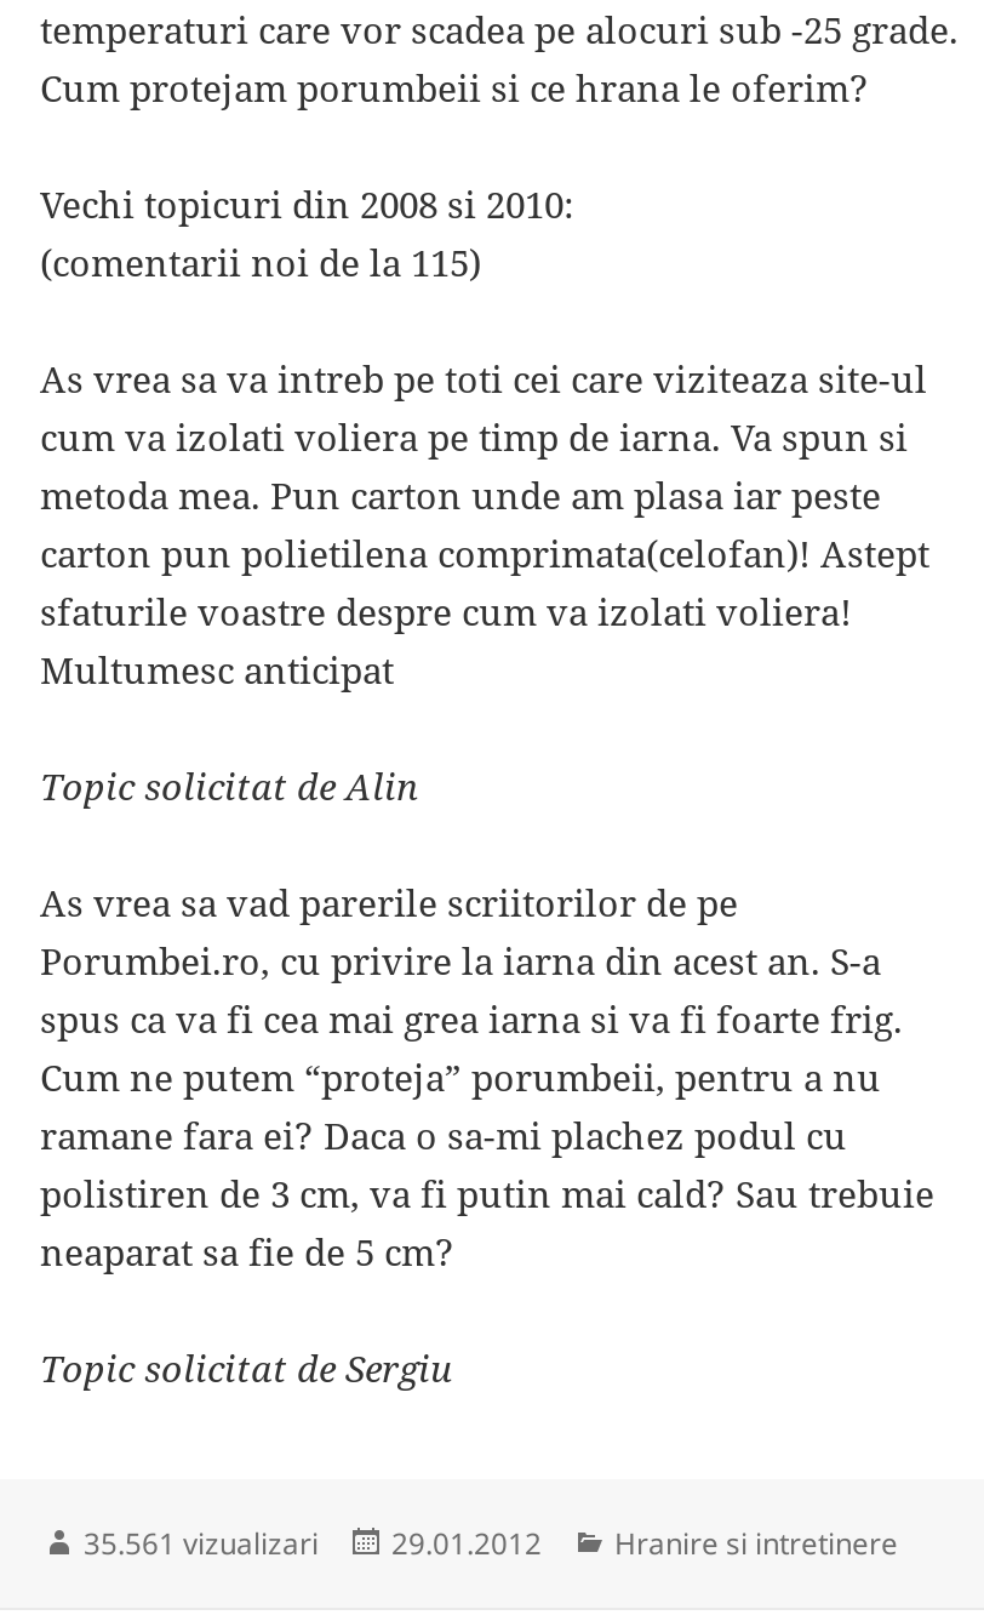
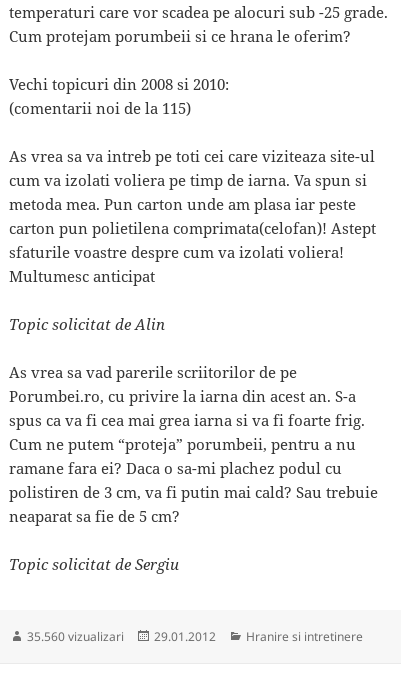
[84,1522,319,1563] 35.561 vizualizari -> [27,628,124,645] 35.560 vizualizari

